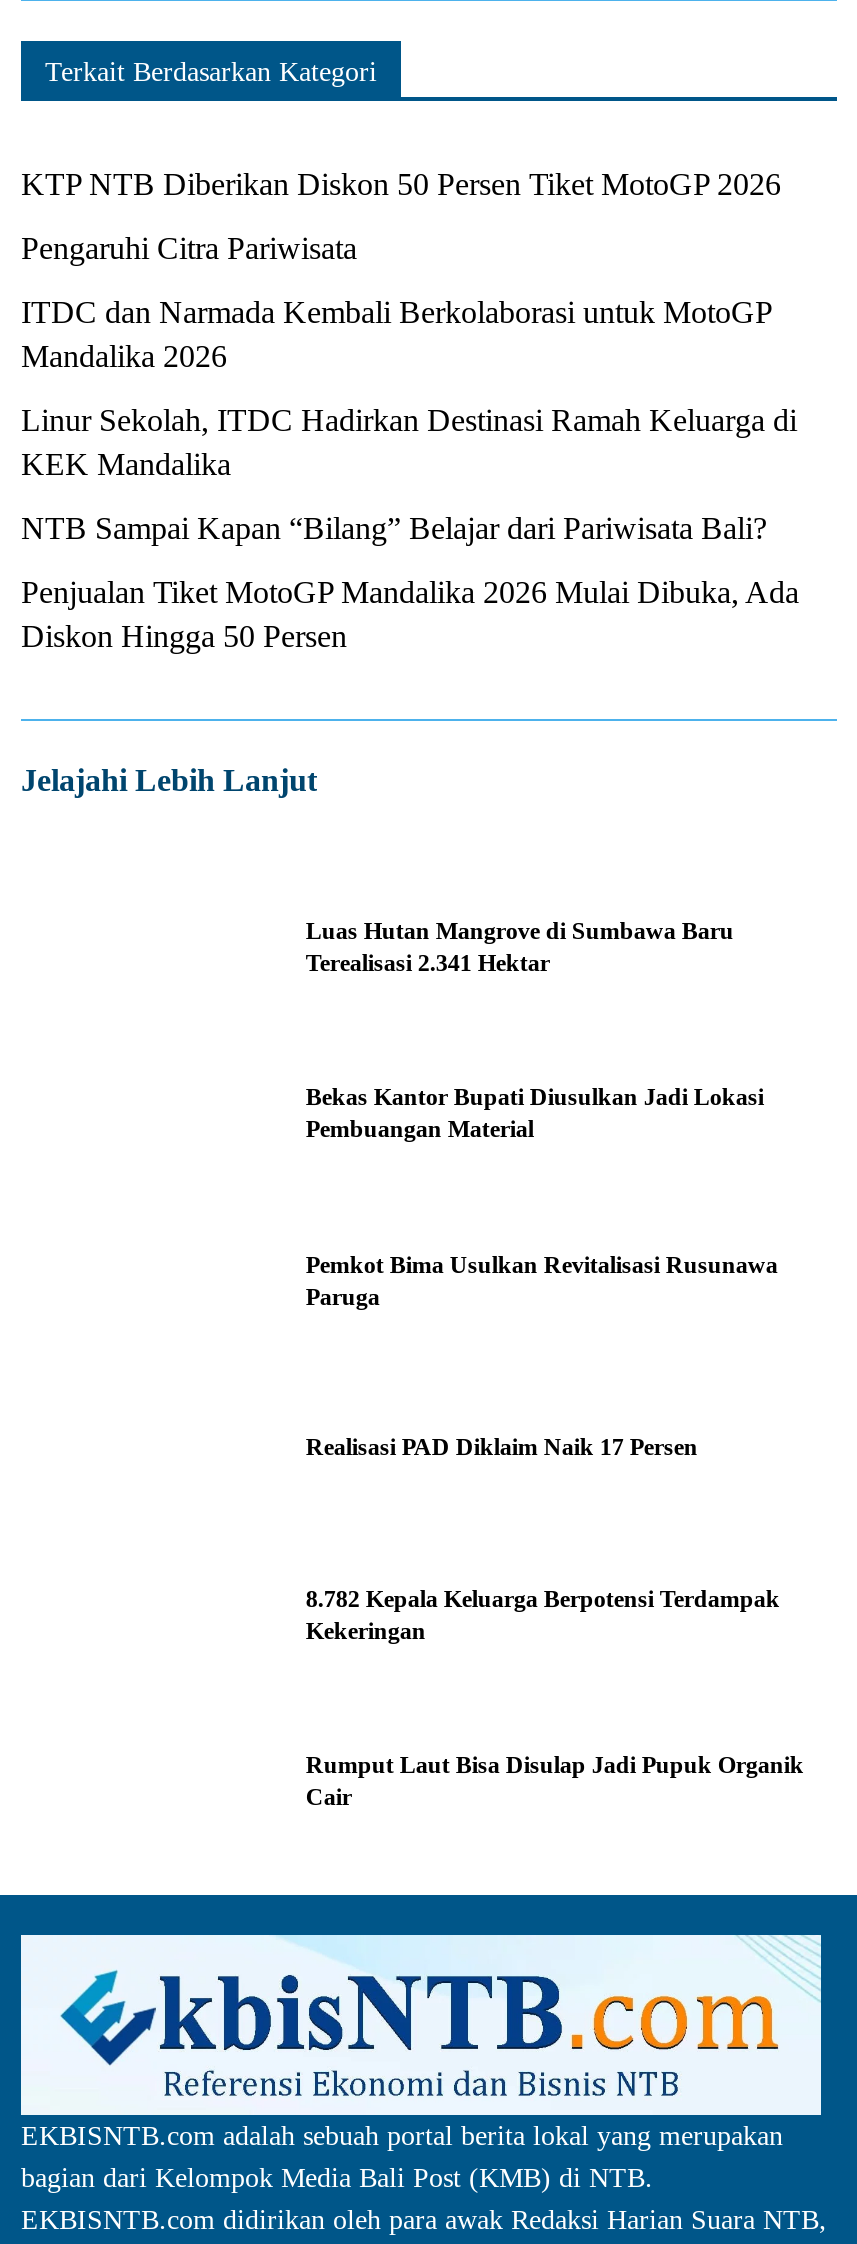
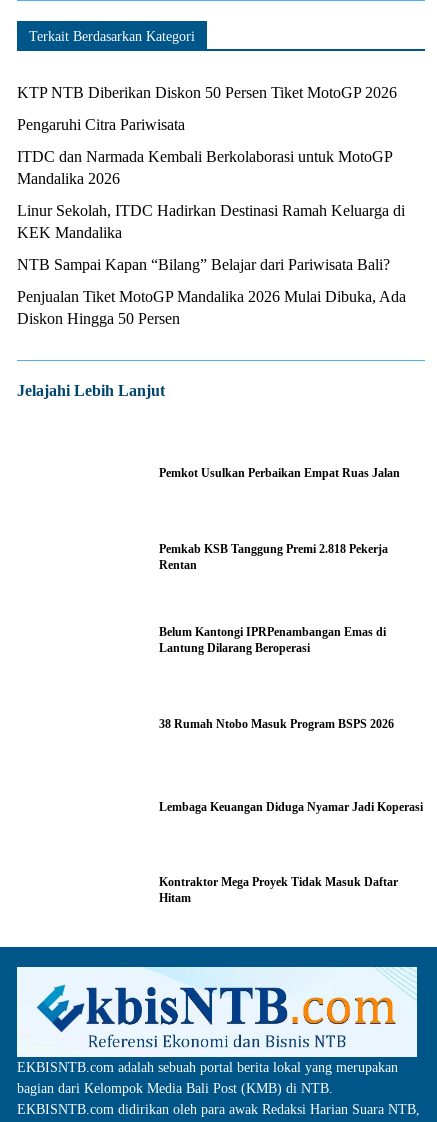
[306,917,734,977] Luas Hutan Mangrove di Sumbawa Baru | Terealisasi 2.341 Hektar -> [159,466,400,480] Pemkot Usulkan Perbaikan Empat Ruas Jalan
[306,1083,764,1143] Bekas Kantor Bupati Diusulkan Jadi Lokasi | Pembuangan Material -> [159,542,388,572] Pemkab KSB Tanggung Premi 2.818 Pekerja | Rentan
[306,1250,778,1310] Pemkot Bima Usulkan Revitalisasi Rusunawa | Paruga -> [159,625,386,655] Belum Kantongi IPRPenambangan Emas di | Lantung Dilarang Beroperasi
[306,1433,698,1461] Realisasi PAD Diklaim Naik 17 Persen -> [159,716,394,730] 38 Rumah Ntobo Masuk Program BSPS 2026
[306,1584,780,1644] 8.782 Kepala Keluarga Berpotensi Terdampak | Kekeringan -> [159,800,423,814] Lembaga Keuangan Diduga Nyamar Jadi Koperasi
[306,1751,804,1811] Rumput Laut Bisa Disulap Jadi Pupuk Organik | Cair -> [159,875,398,905] Kontraktor Mega Proyek Tidak Masuk Daftar | Hitam

